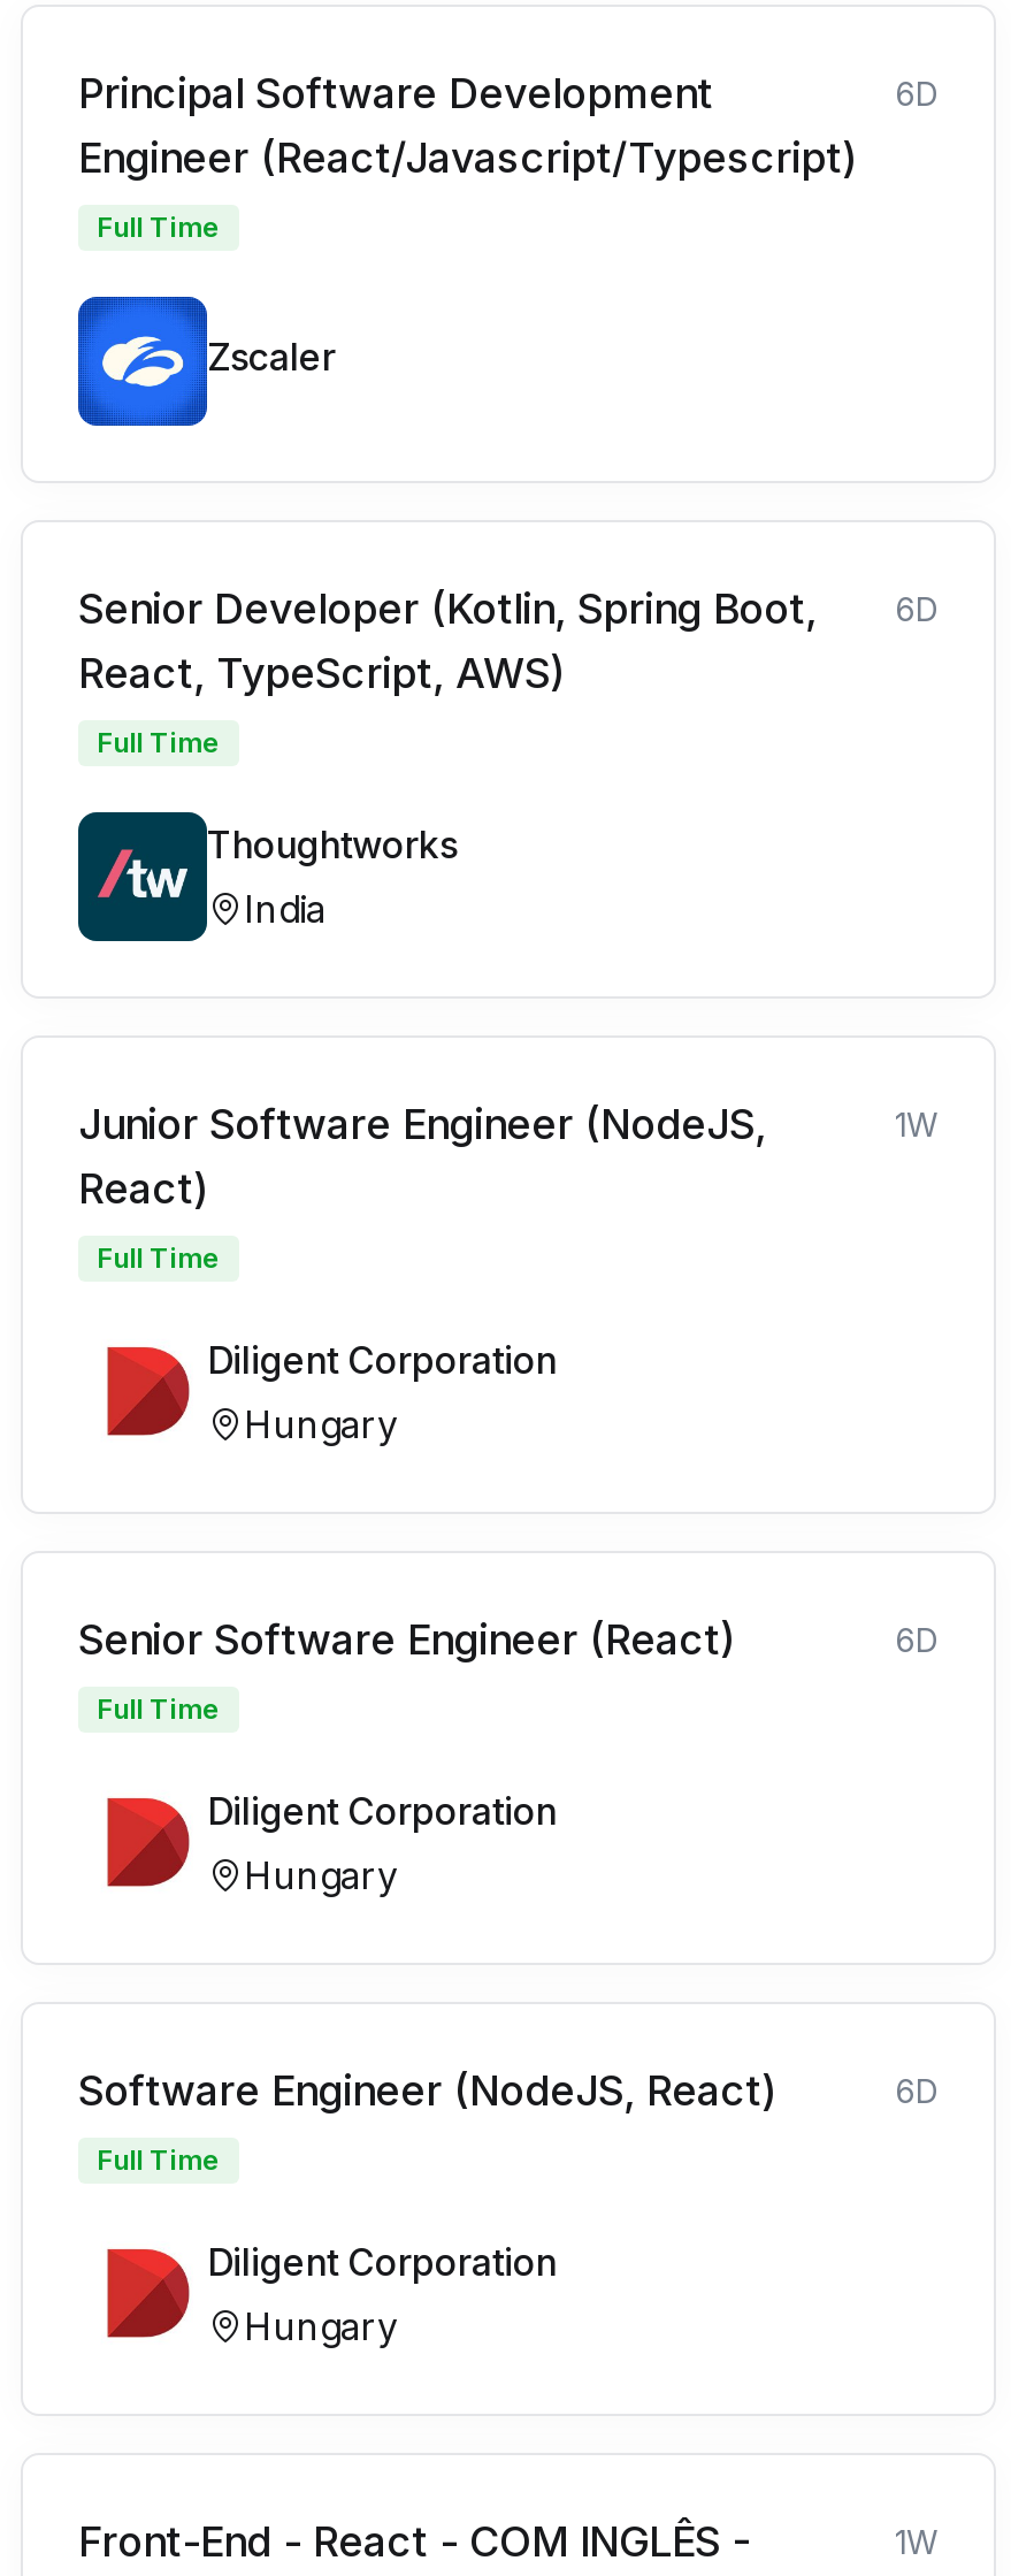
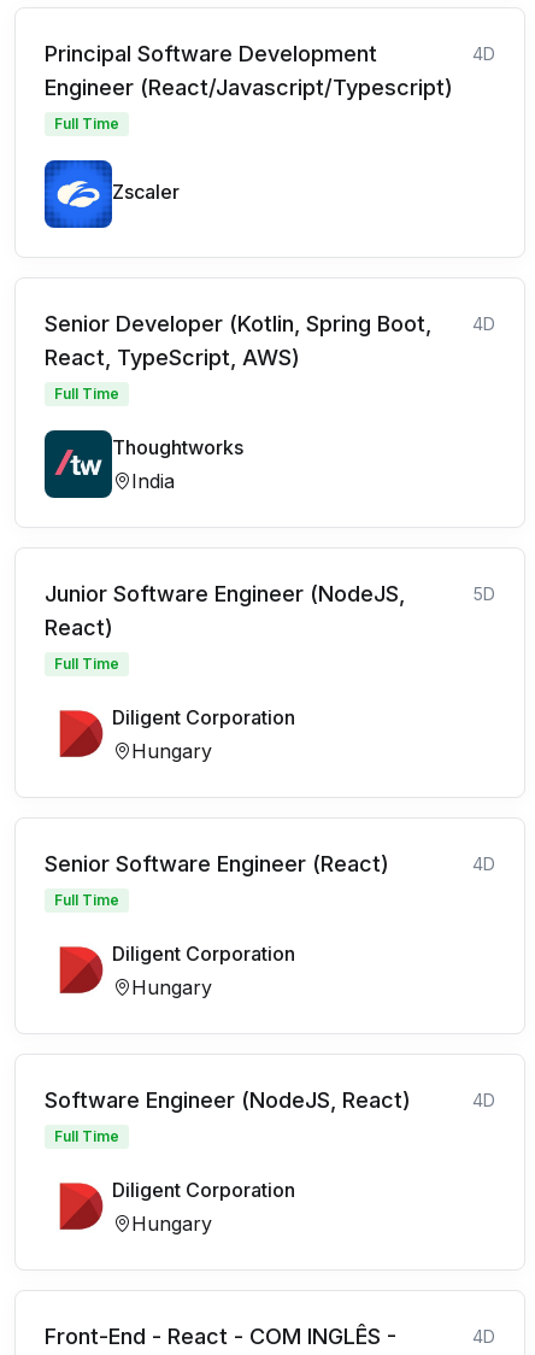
[895,74,939,113] 6D -> [472,43,495,64] 4D
[78,584,939,633] Senior Developer (Kotlin, Spring Boot, 6D -> [45,311,495,336] Senior Developer (Kotlin, Spring Boot, 4D
[895,1104,939,1144] 1W -> [474,583,495,604] 5D
[895,1620,939,1659] 6D -> [472,854,495,874] 4D
[895,2071,939,2110] 6D -> [472,1090,495,1110] 4D
[895,2522,939,2561] 1W -> [472,1326,495,1347] 4D

